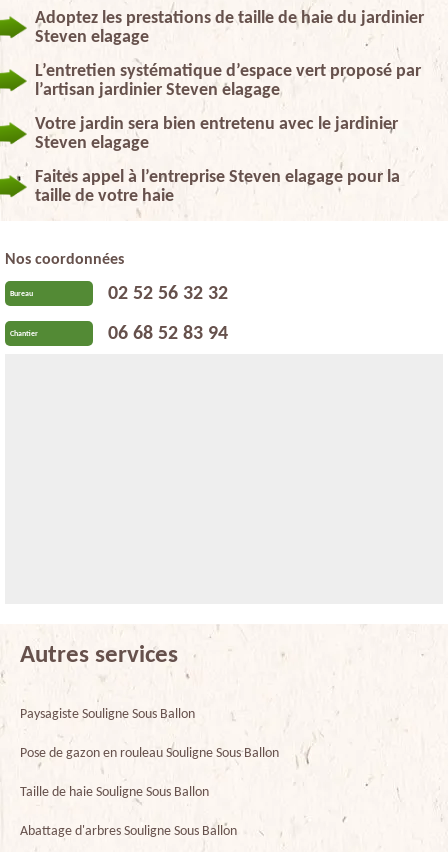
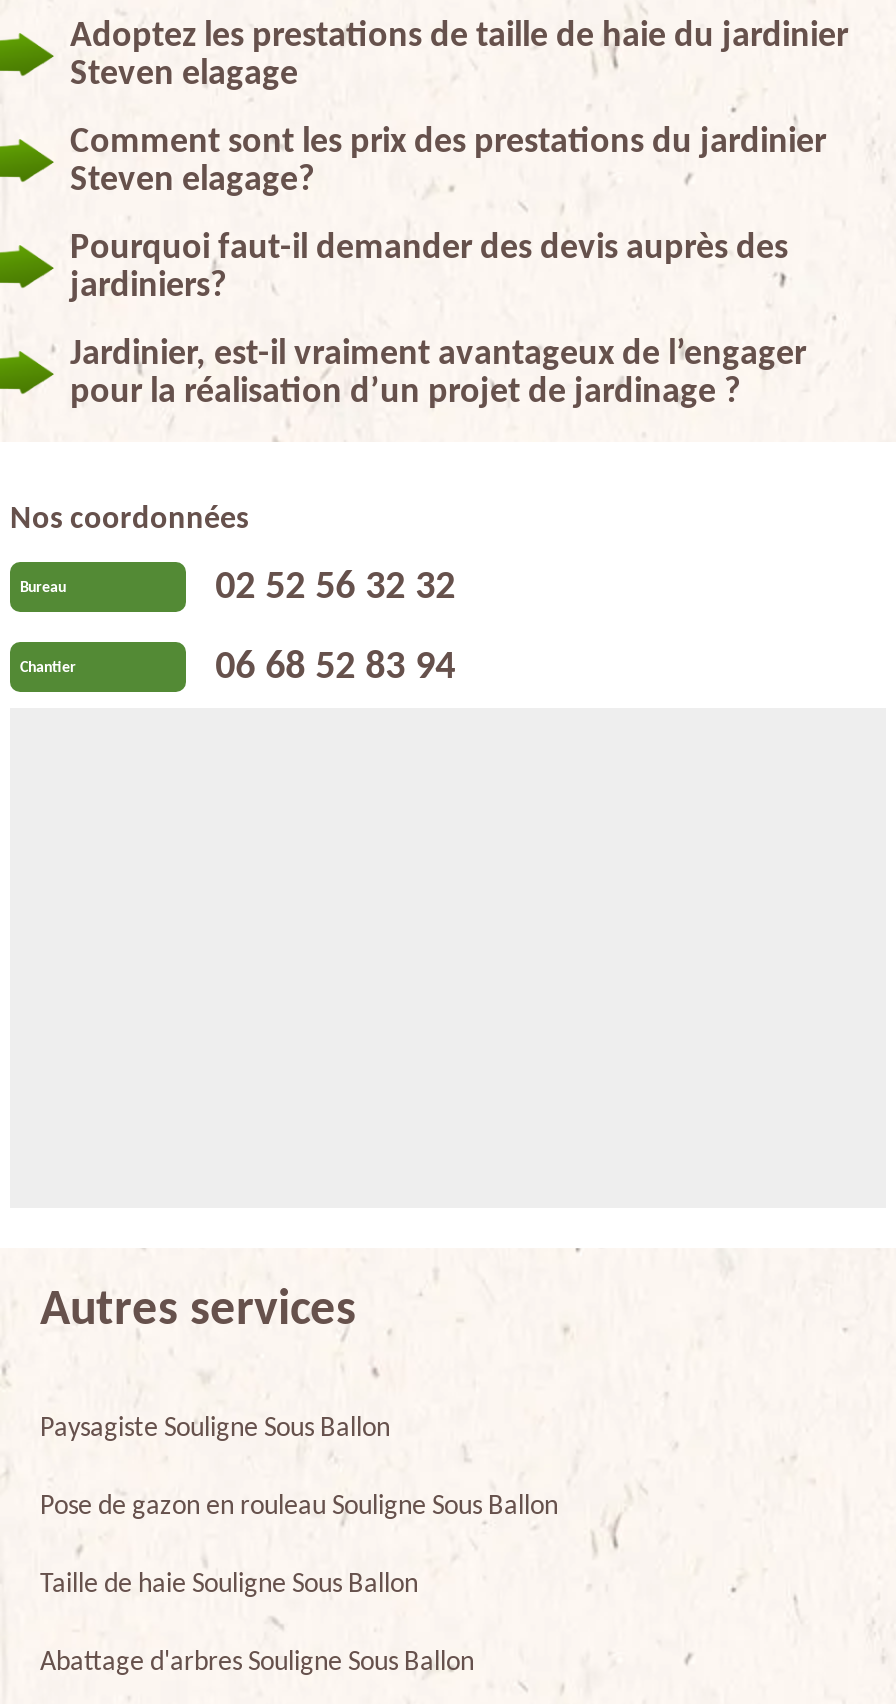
[35,62,421,100] L’entretien systématique d’espace vert proposé par | l’artisan jardinier Steven elagage -> [70,123,826,199] Comment sont les prix des prestations du jardinier | Steven elagage?
[35,115,398,153] Votre jardin sera bien entretenu avec le jardinier | Steven elagage -> [70,229,788,305] Pourquoi faut-il demander des devis auprès des | jardiniers?
[35,168,400,206] Faites appel à l’entreprise Steven elagage pour la | taille de votre haie -> [70,335,806,411] Jardinier, est-il vraiment avantageux de l’engager | pour la réalisation d’un projet de jardinage ?

